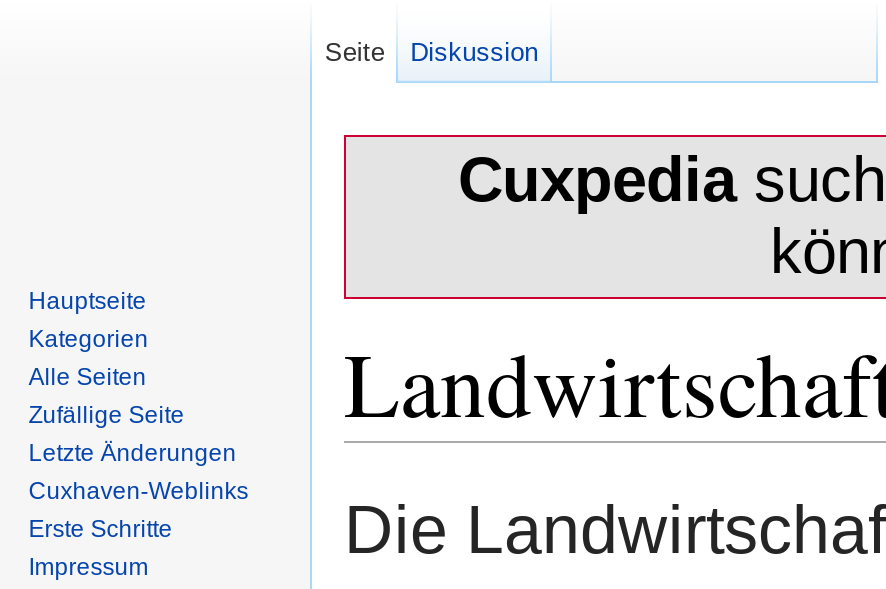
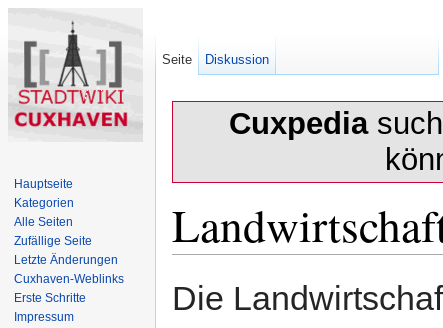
none -> [9,9,142,134] [image]

